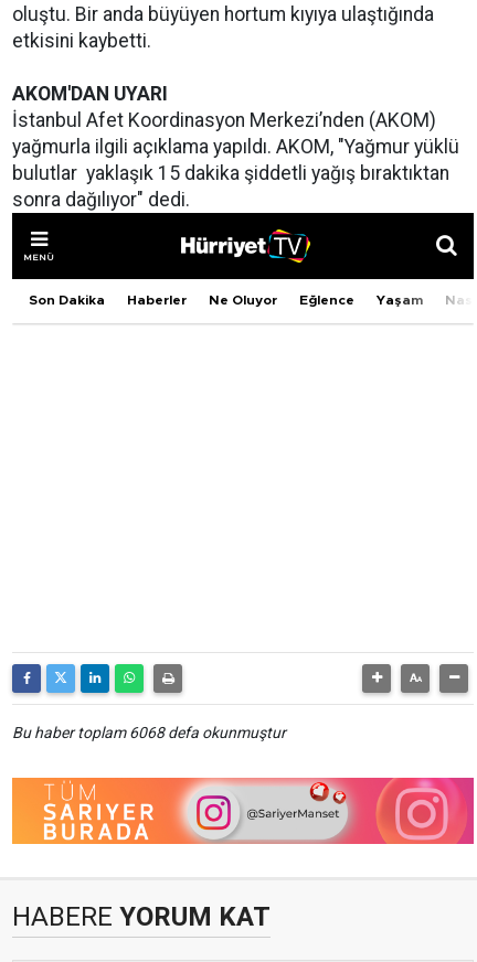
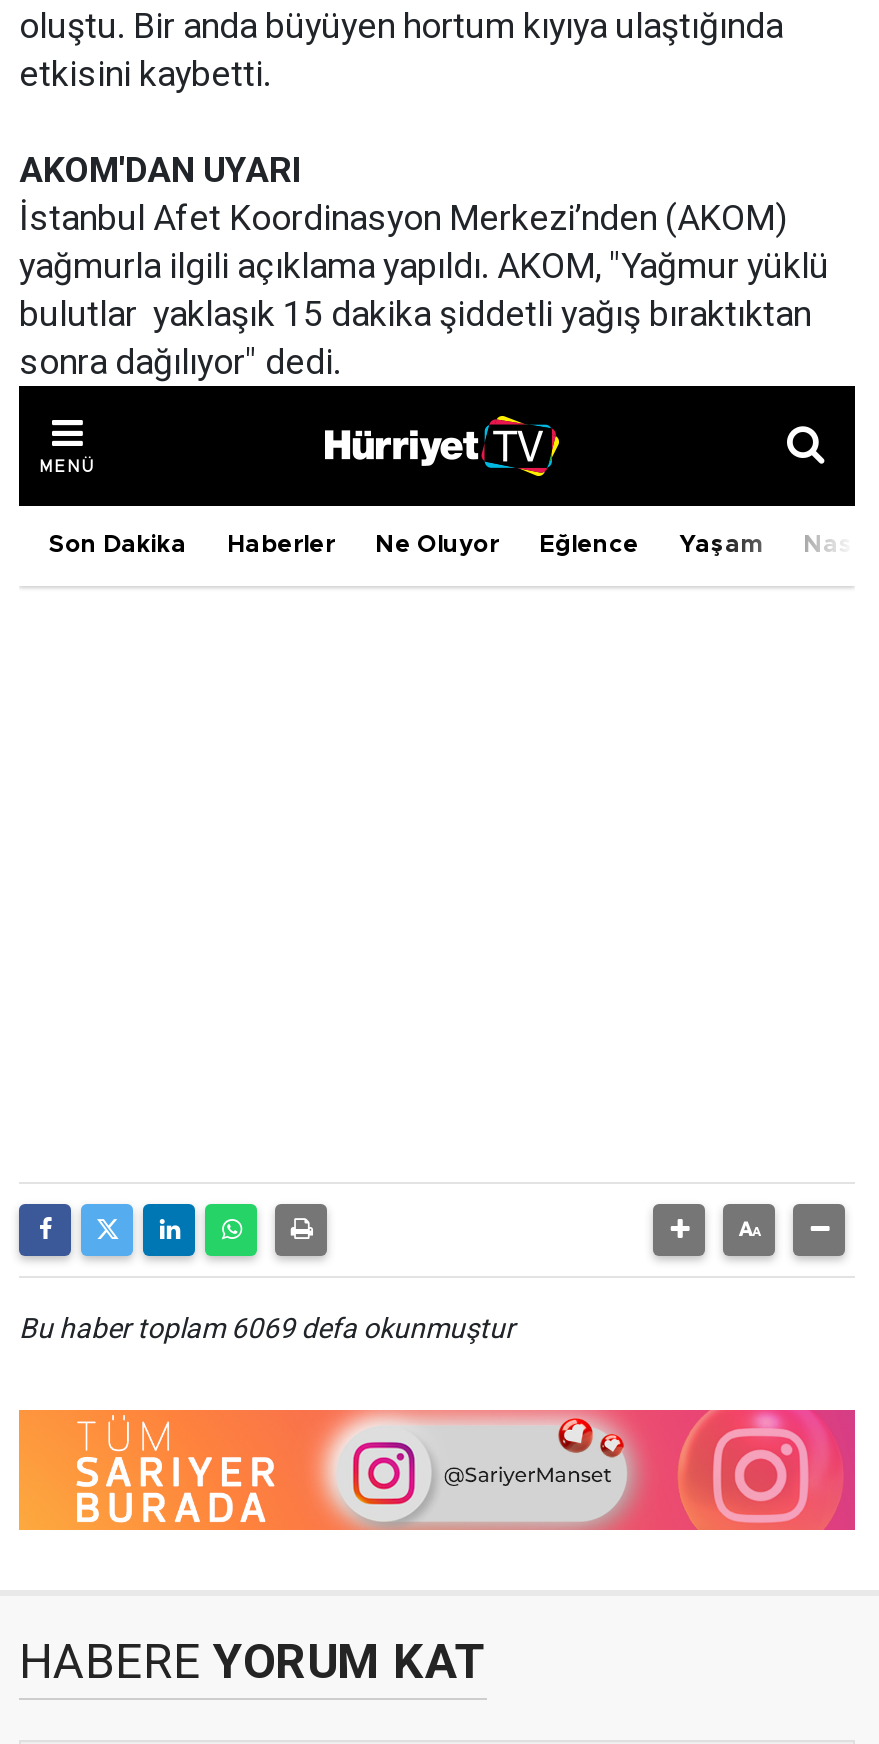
[12,724,286,741] Bu haber toplam 6068 defa okunmuştur -> [19,1312,515,1344] Bu haber toplam 6069 defa okunmuştur

